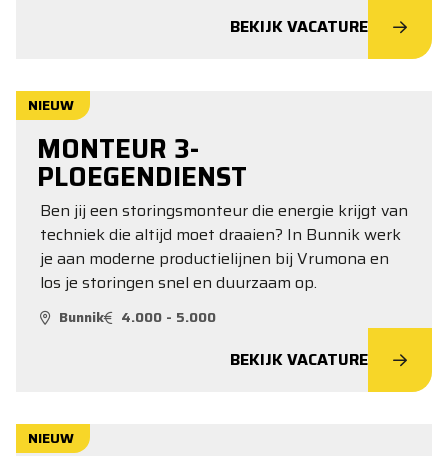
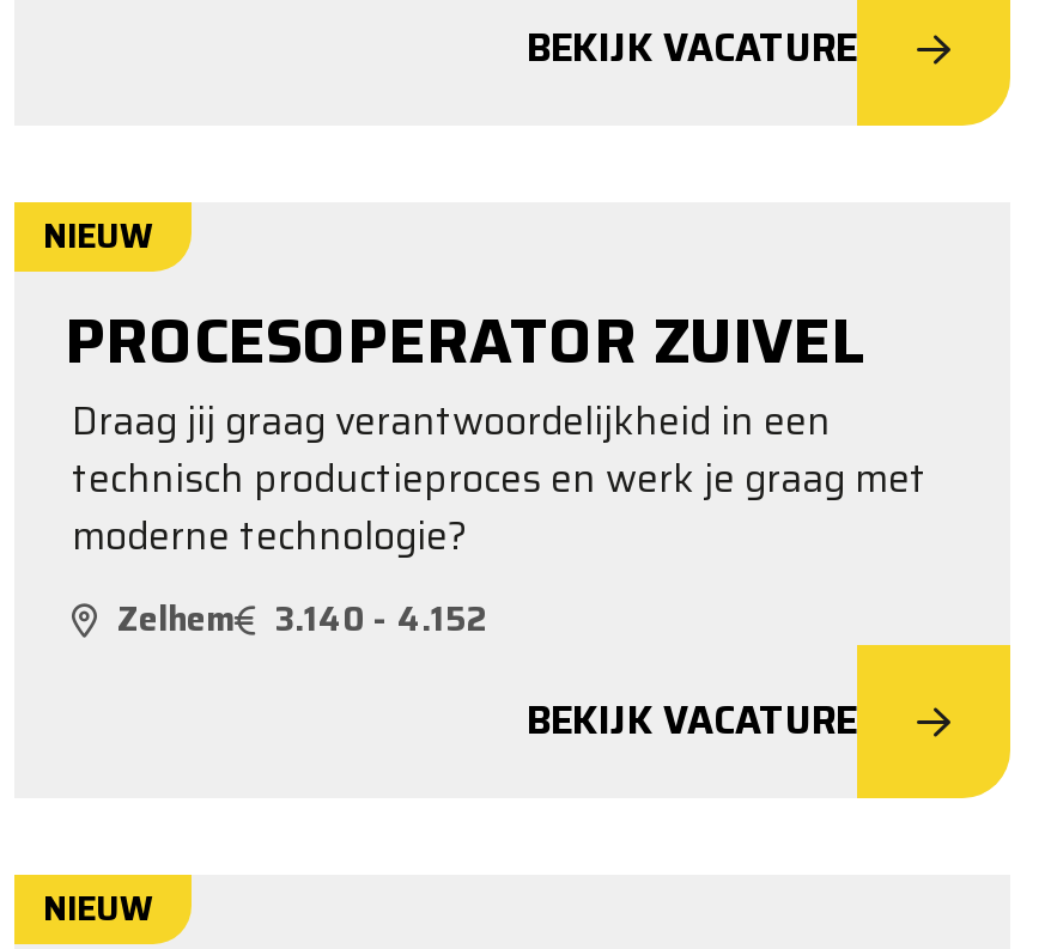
[37,128,408,328] MONTEUR 3- | PLOEGENDIENST | Ben jij een storingsmonteur die energie krijgt van | techniek die altijd moet draaien? In Bunnik werk | je aan moderne productielijnen bij Vrumona en | los je storingen snel en duurzaam op. | Bunnik | 4.000 - 5.000 -> [65,291,926,645] PROCESOPERATOR ZUIVEL | Draag jij graag verantwoordelijkheid in een | technisch productieproces en werk je graag met | moderne technologie? | Zelhem | 3.140 - 4.152

